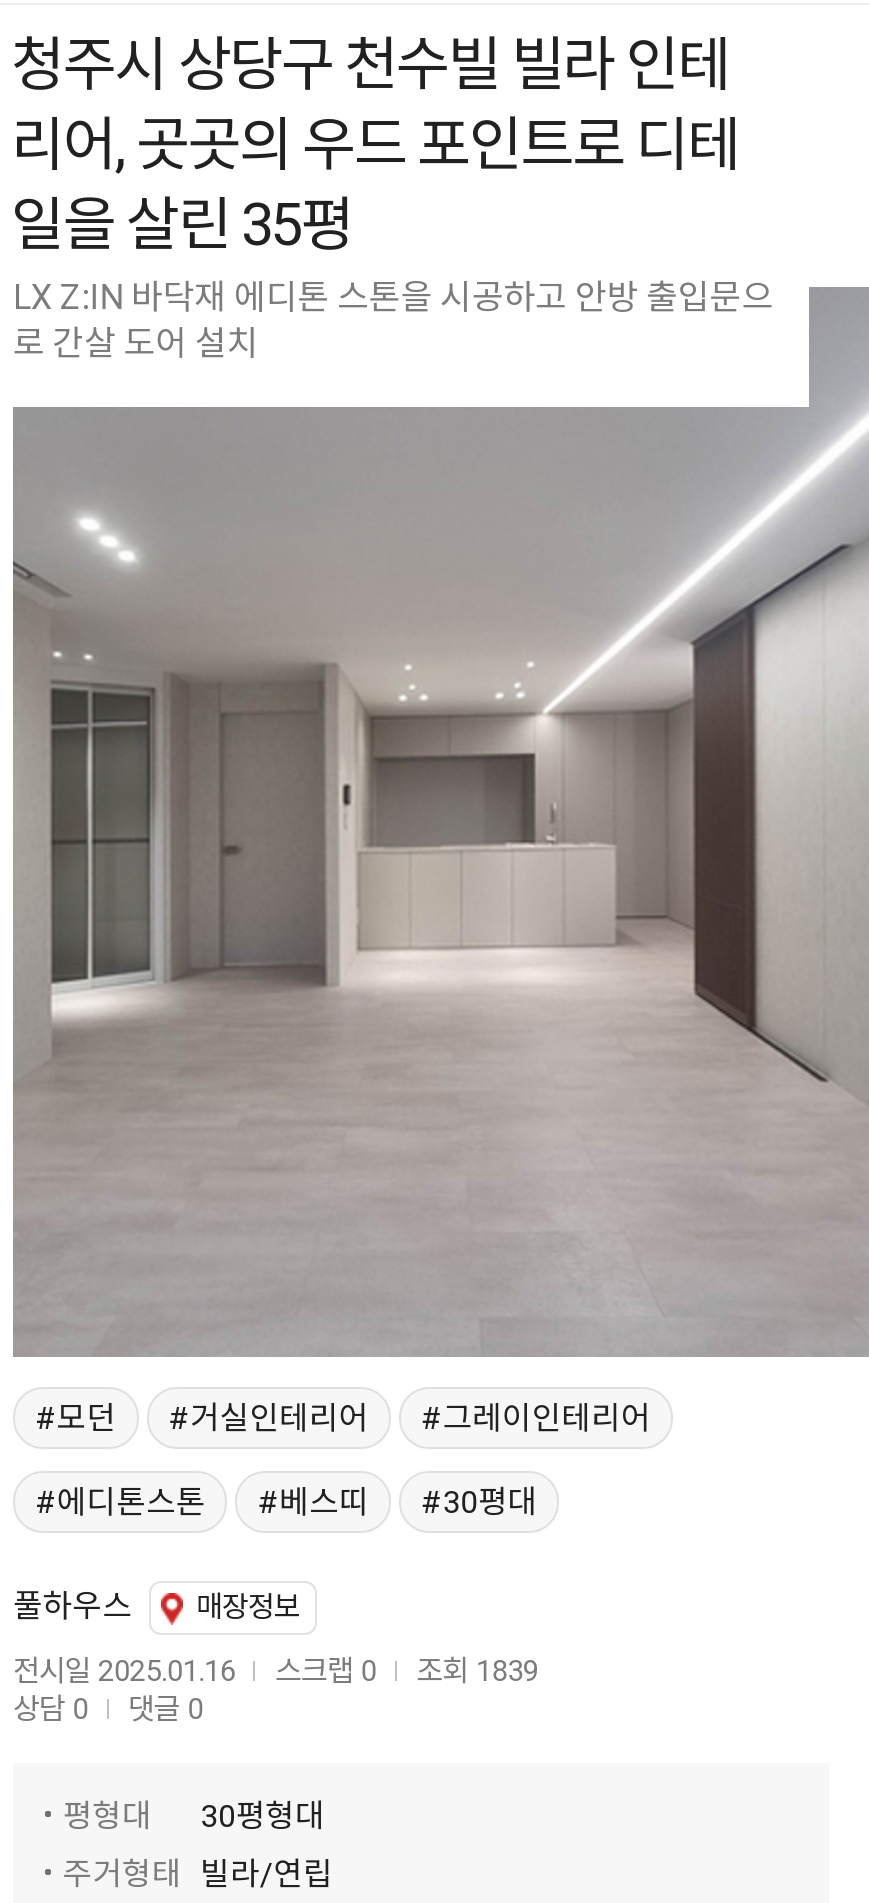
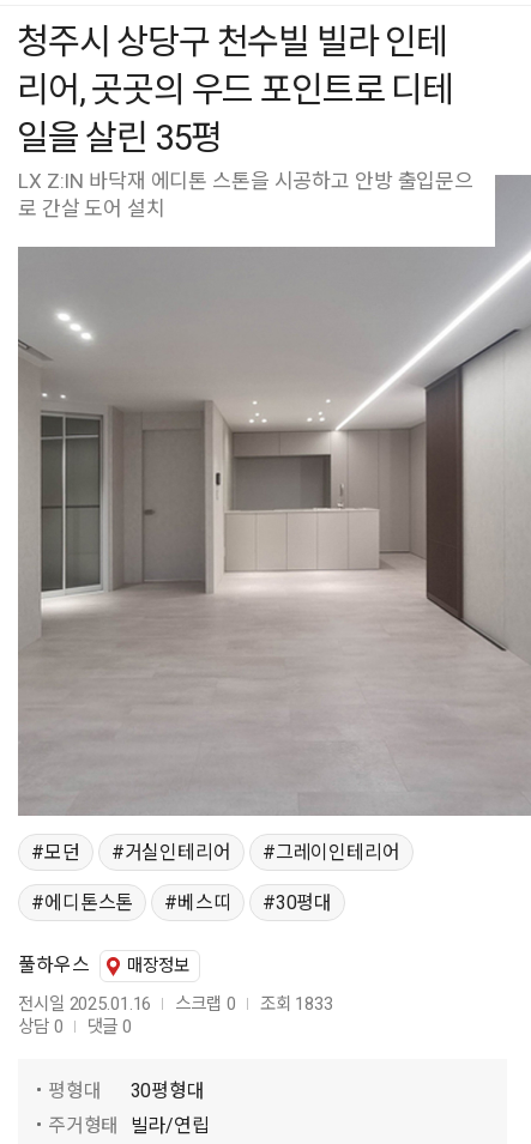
[13,1653,539,1689] 전시일 2025.01.16 스크랩 0 조회 1839 -> [18,993,333,1015] 전시일 2025.01.16 스크랩 0 조회 1833

